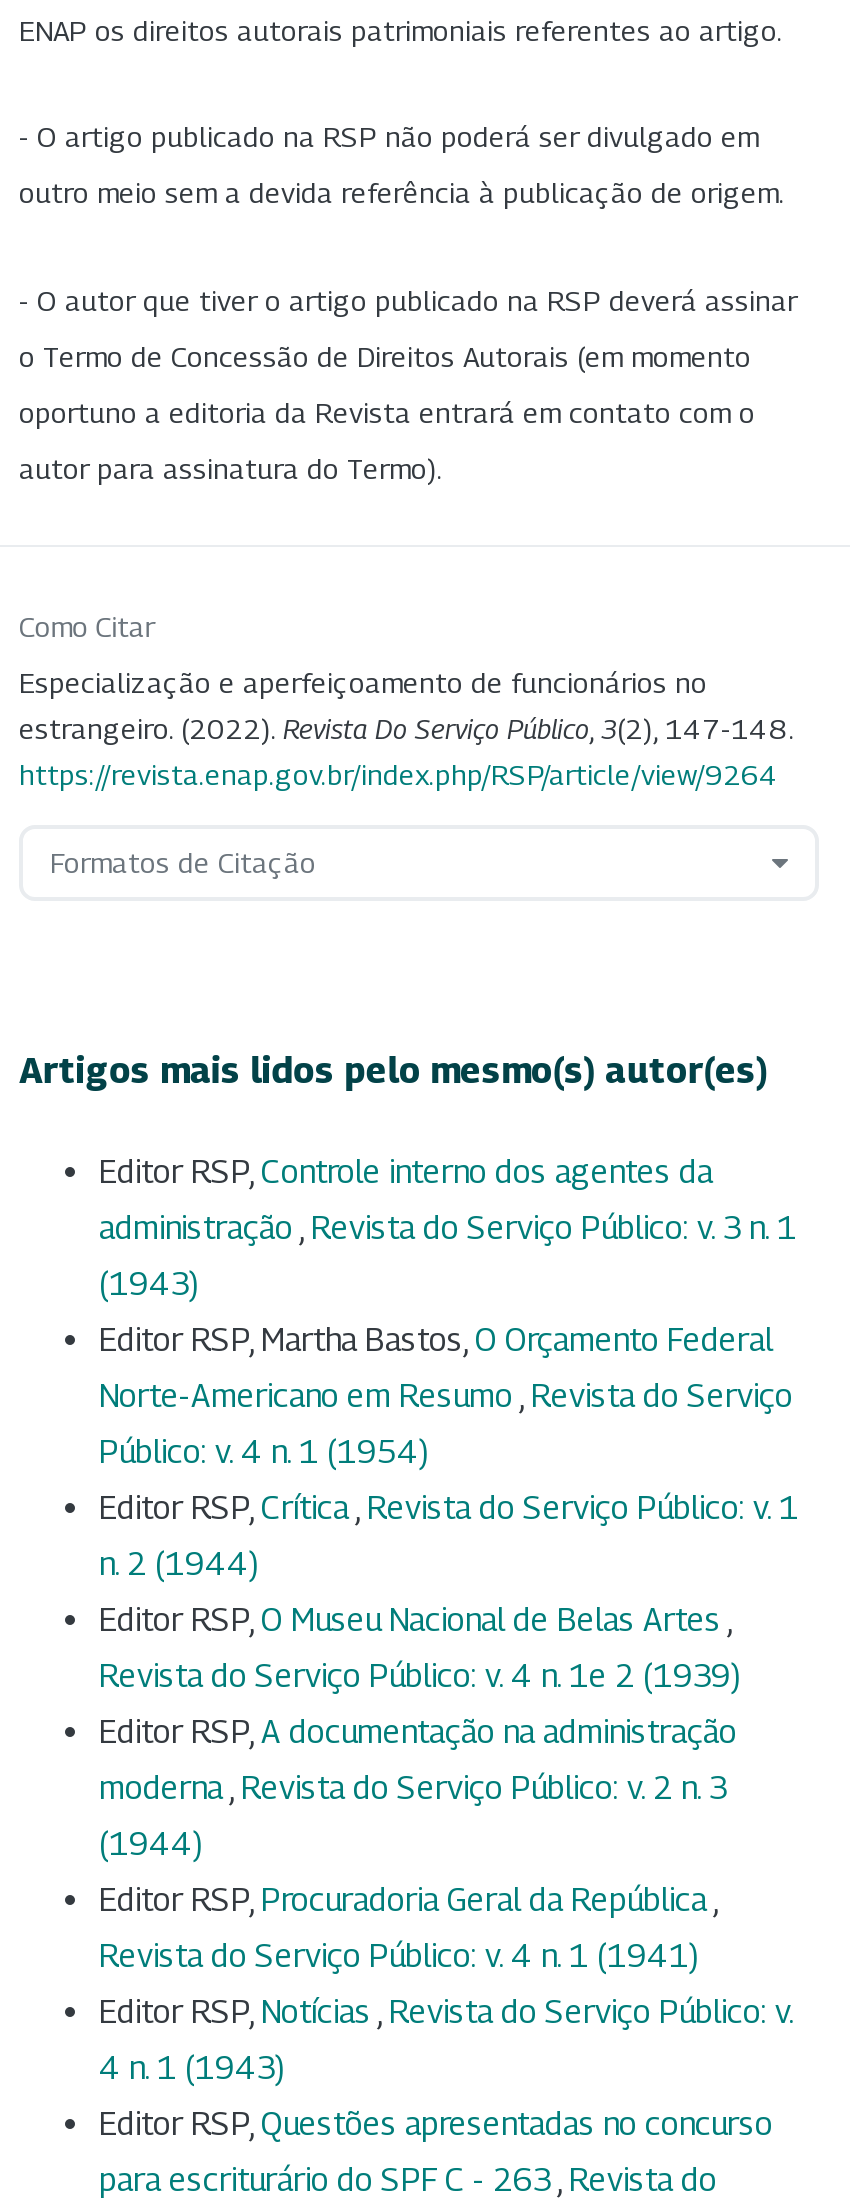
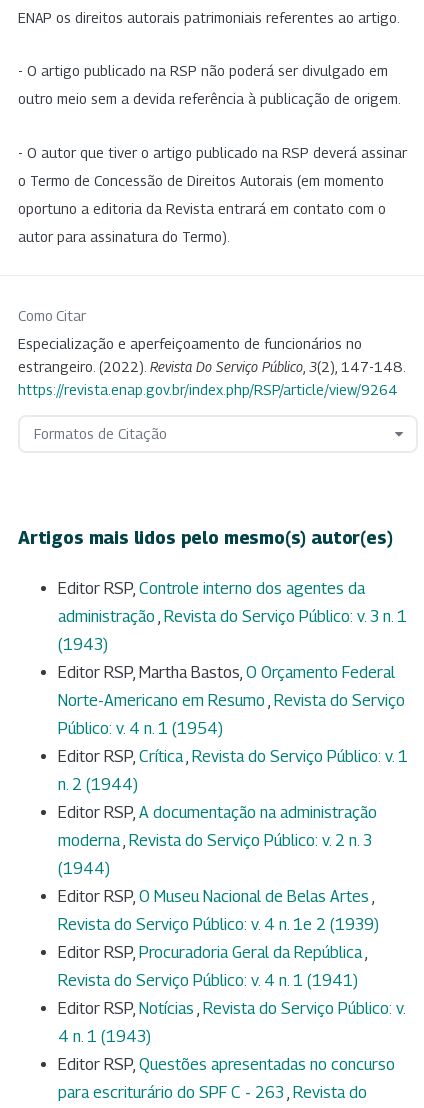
moved [99,1602,741,1696] -> [58,887,379,934]: Editor RSP, O Museu Nacional de Belas Artes | Revista do Serviço Público: v. 4 n. 1e 2 (1939)
moved [99,1714,737,1864] -> [58,803,377,878]: Editor RSP, A documentação na administração | moderna, Revista do Serviço Público: v. 2 n. 3 | (1944)

